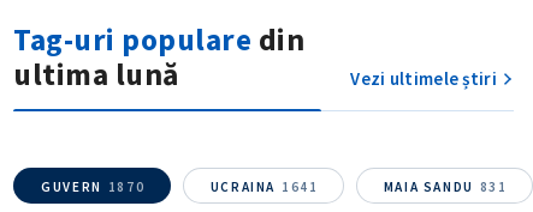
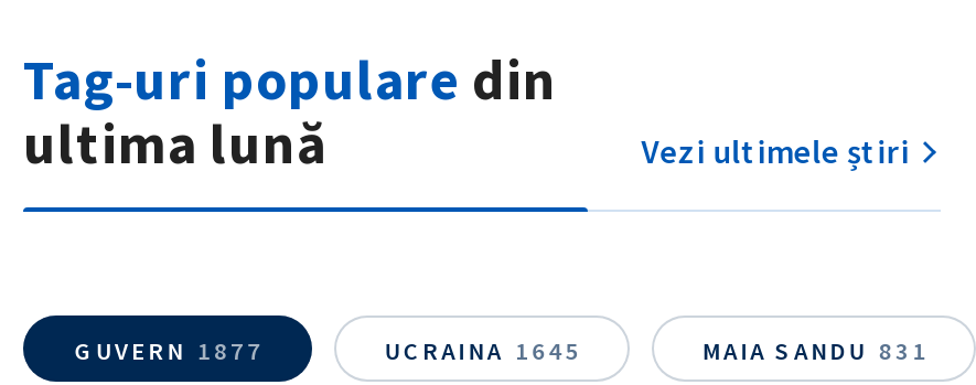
[41,178,145,195] GUVERN 1870 -> [74,335,264,366] GUVERN 1877
[210,178,318,195] UCRAINA 1641 -> [384,335,582,366] UCRAINA 1645

